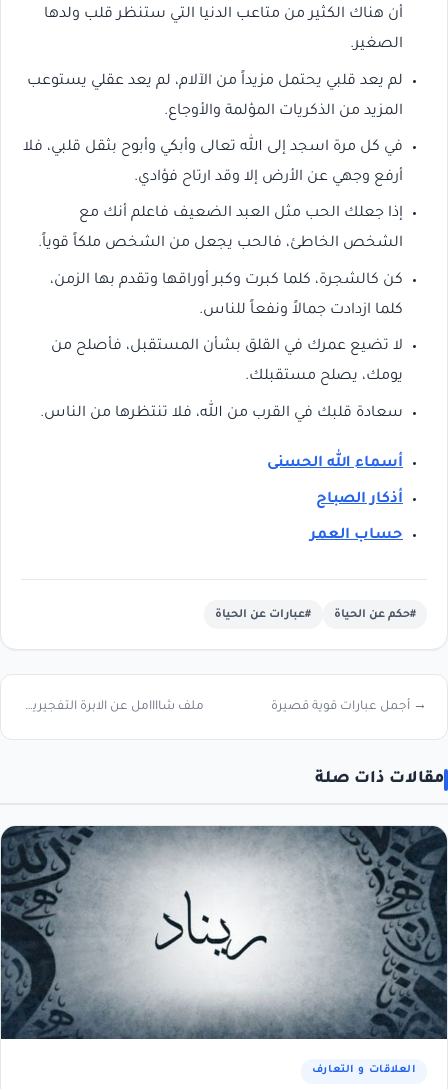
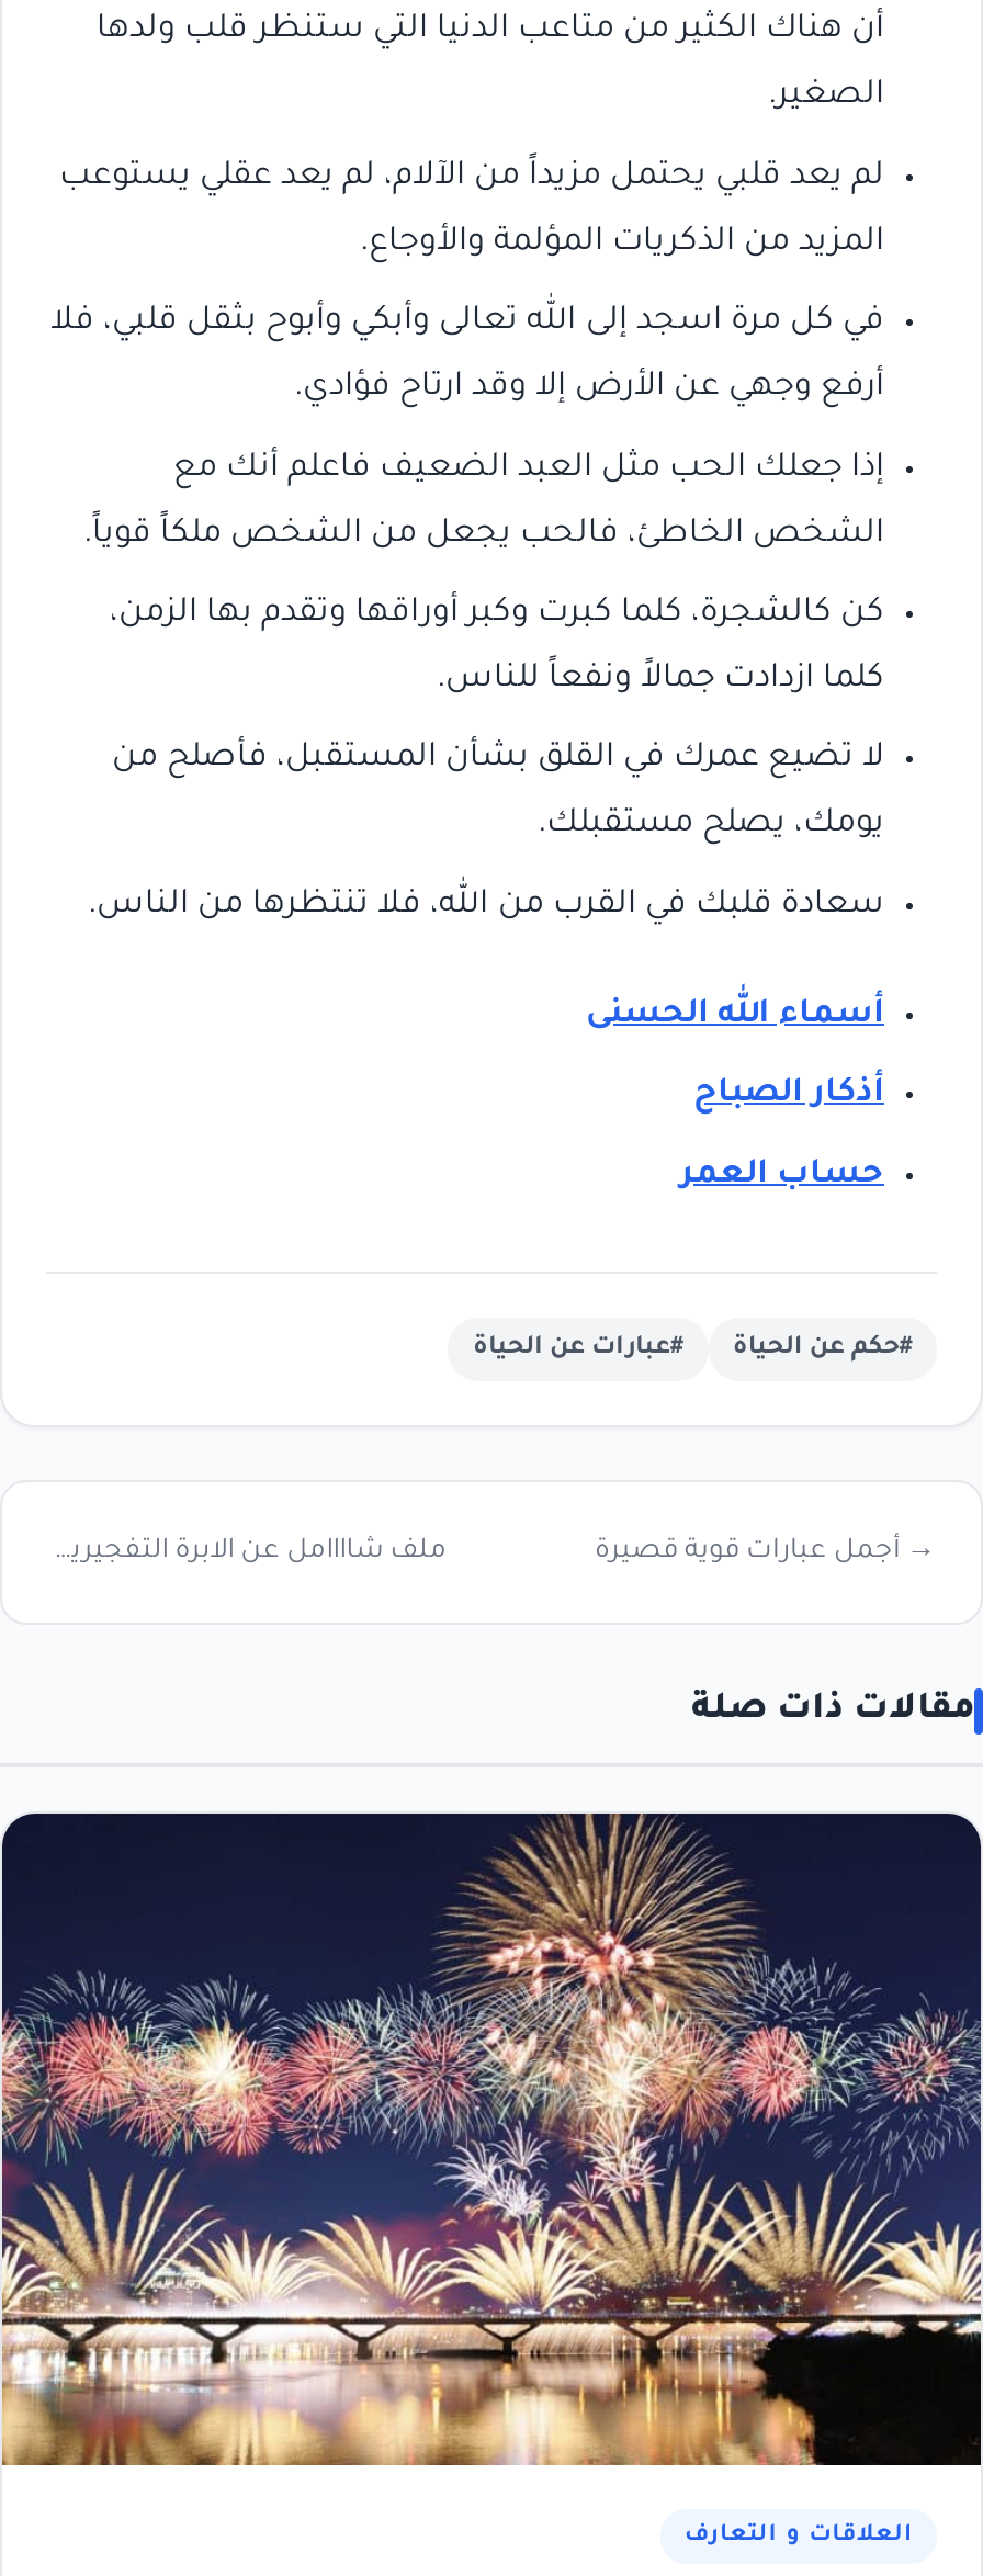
[3,825,445,1040] [image] -> [7,1811,976,2467] [image]

